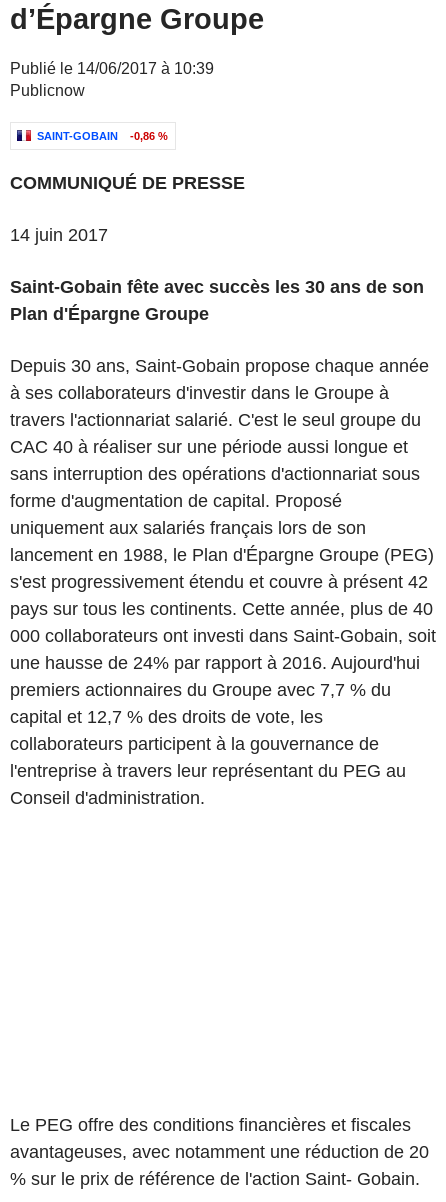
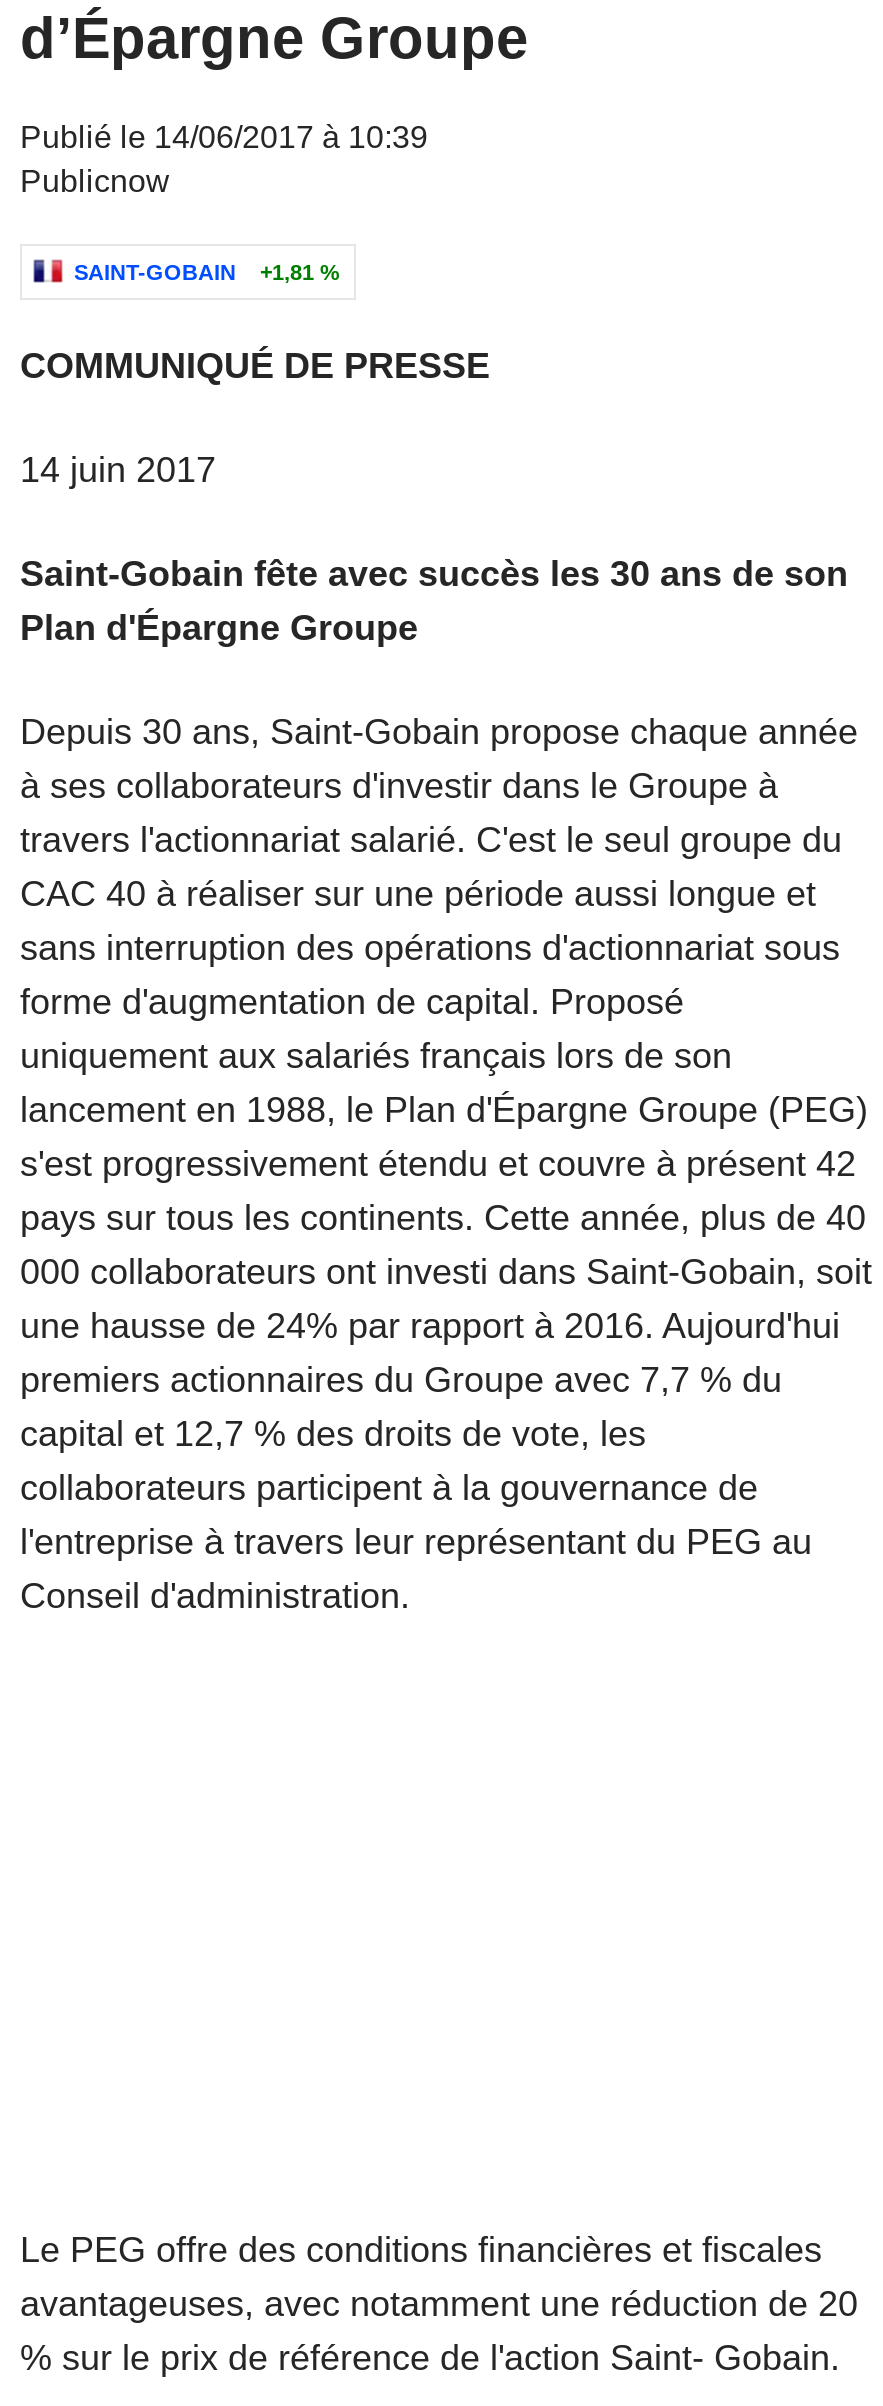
[37,130,168,142] SAINT-GOBAIN -0,86 % -> [74,260,340,284] SAINT-GOBAIN +1,81 %

